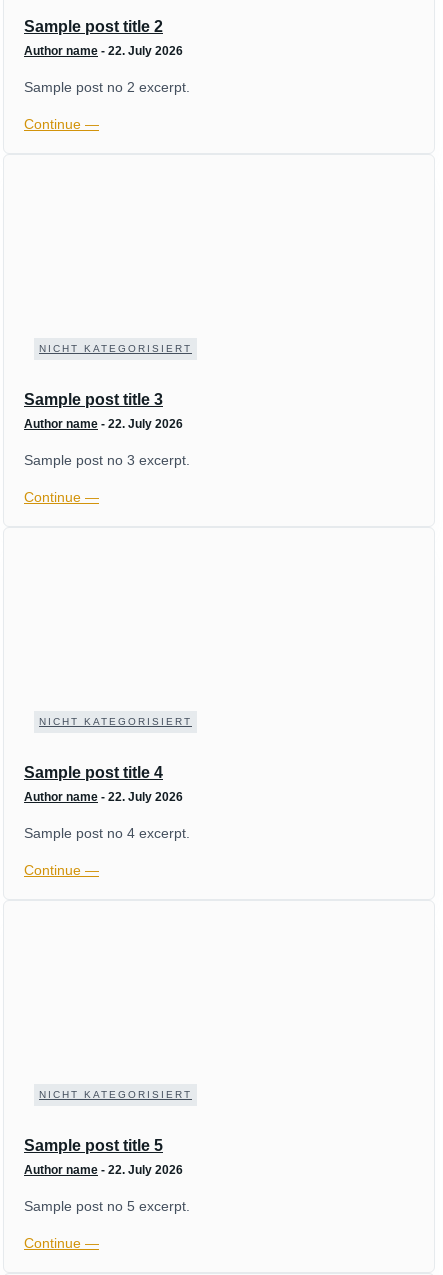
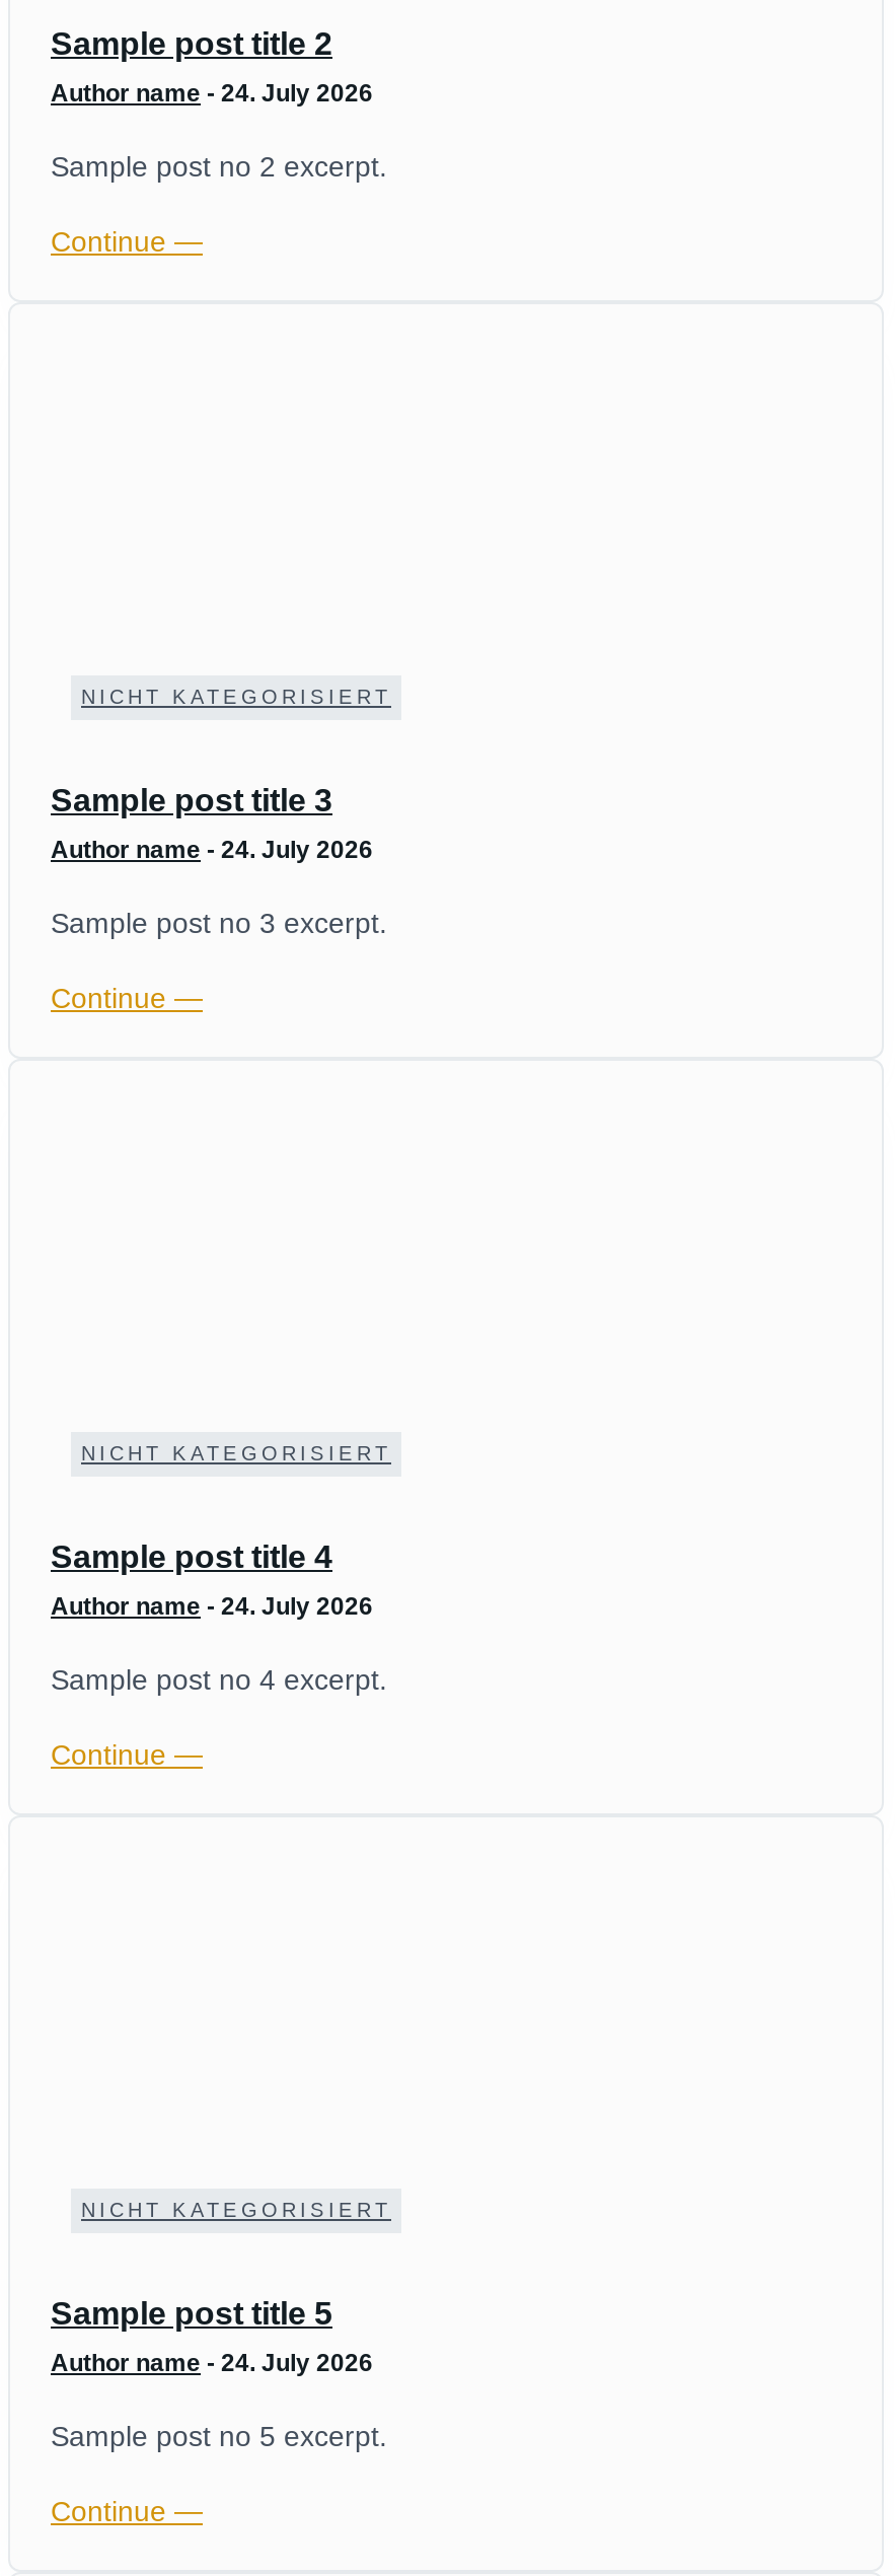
[24,44,183,58] Author name - 22. July 2026 -> [51,79,373,108] Author name - 24. July 2026
[24,417,183,431] Author name - 22. July 2026 -> [51,836,373,864] Author name - 24. July 2026
[24,790,183,804] Author name - 22. July 2026 -> [51,1592,373,1621] Author name - 24. July 2026
[24,1163,183,1177] Author name - 22. July 2026 -> [51,2349,373,2377] Author name - 24. July 2026

